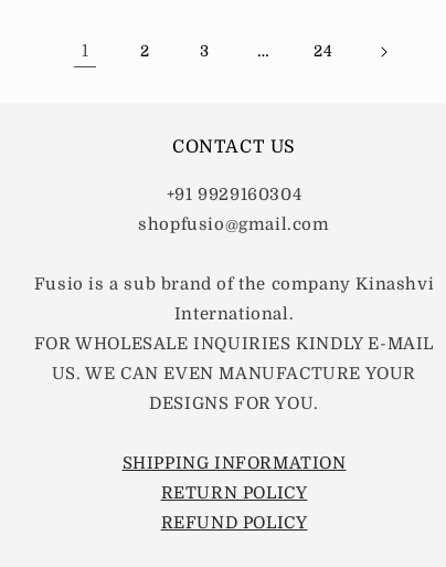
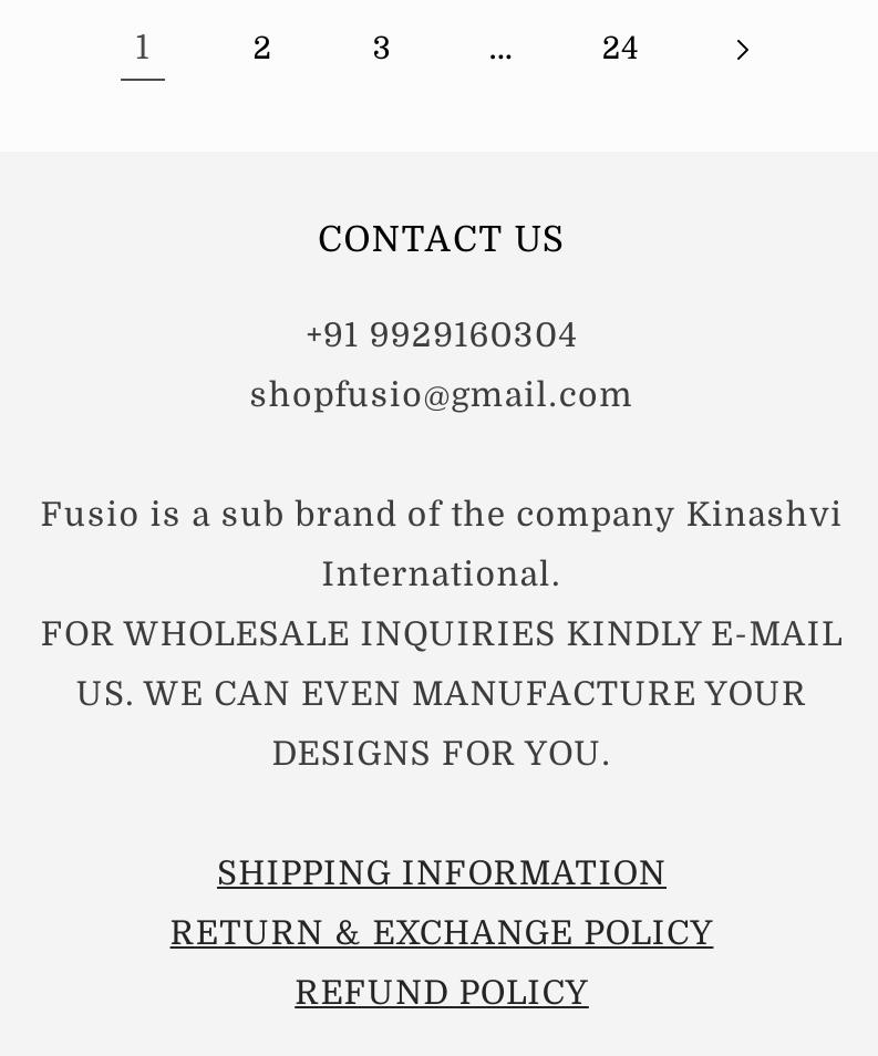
[161,483,307,503] RETURN POLICY -> [170,913,713,953] RETURN & EXCHANGE POLICY

